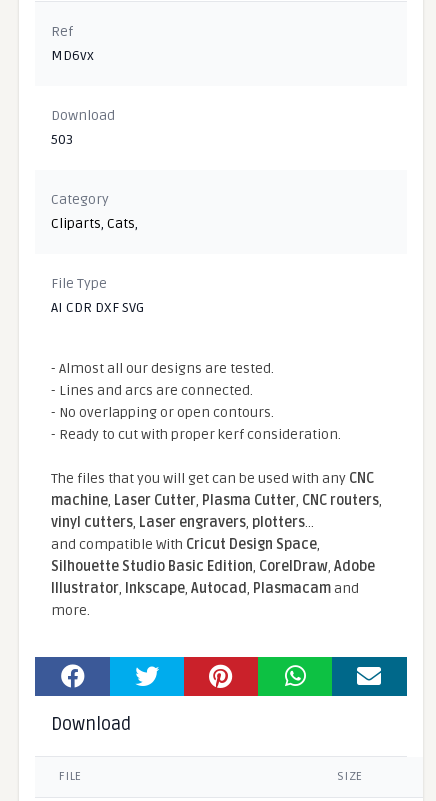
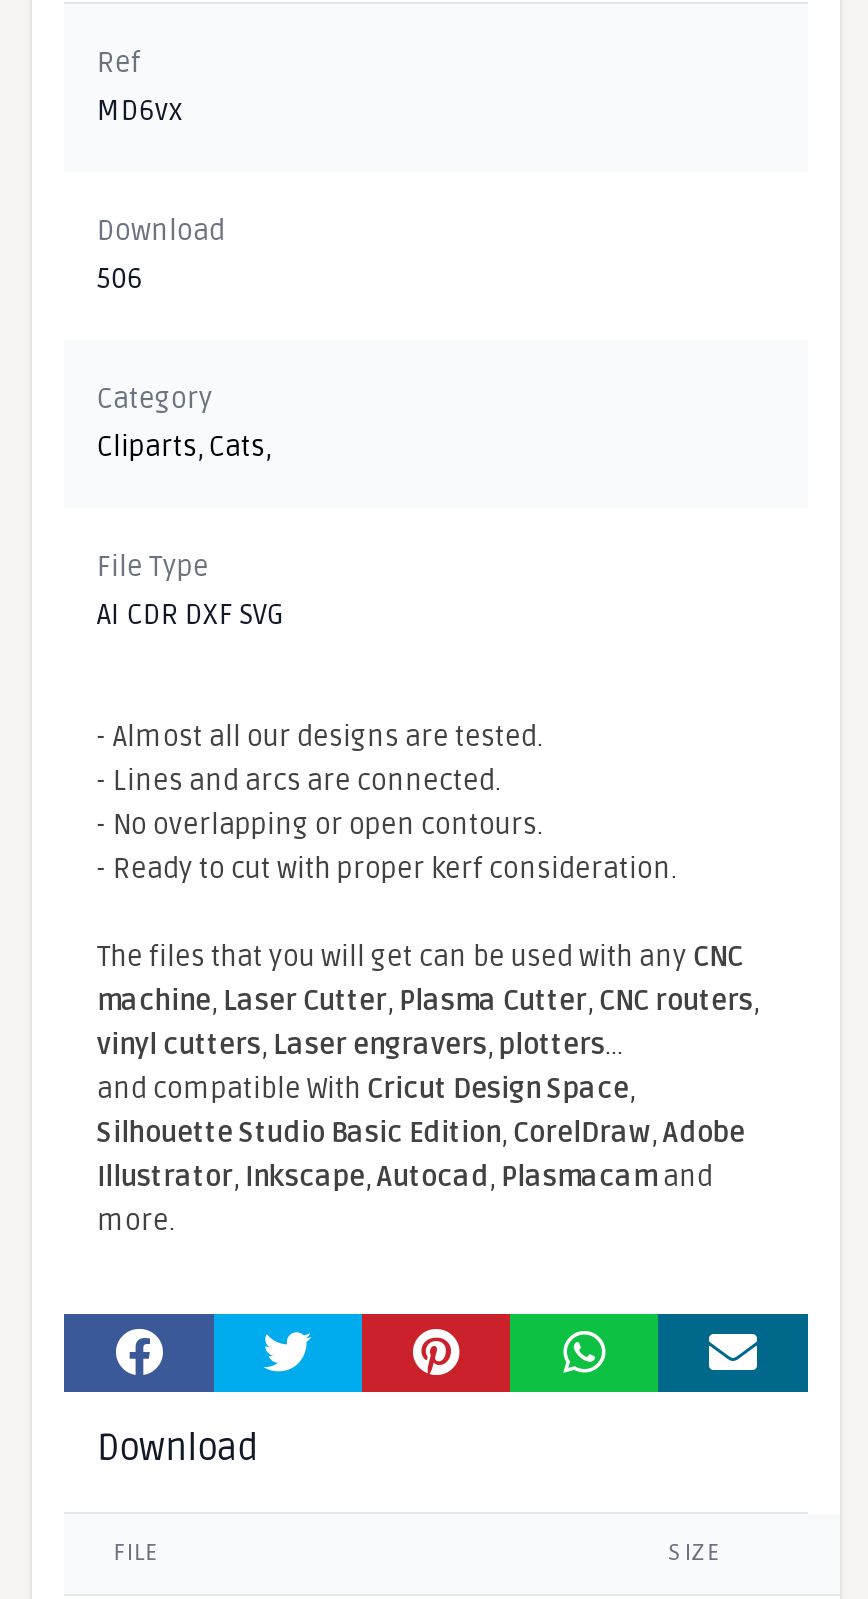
[51,131,73,148] 503 -> [97,262,143,296] 506

